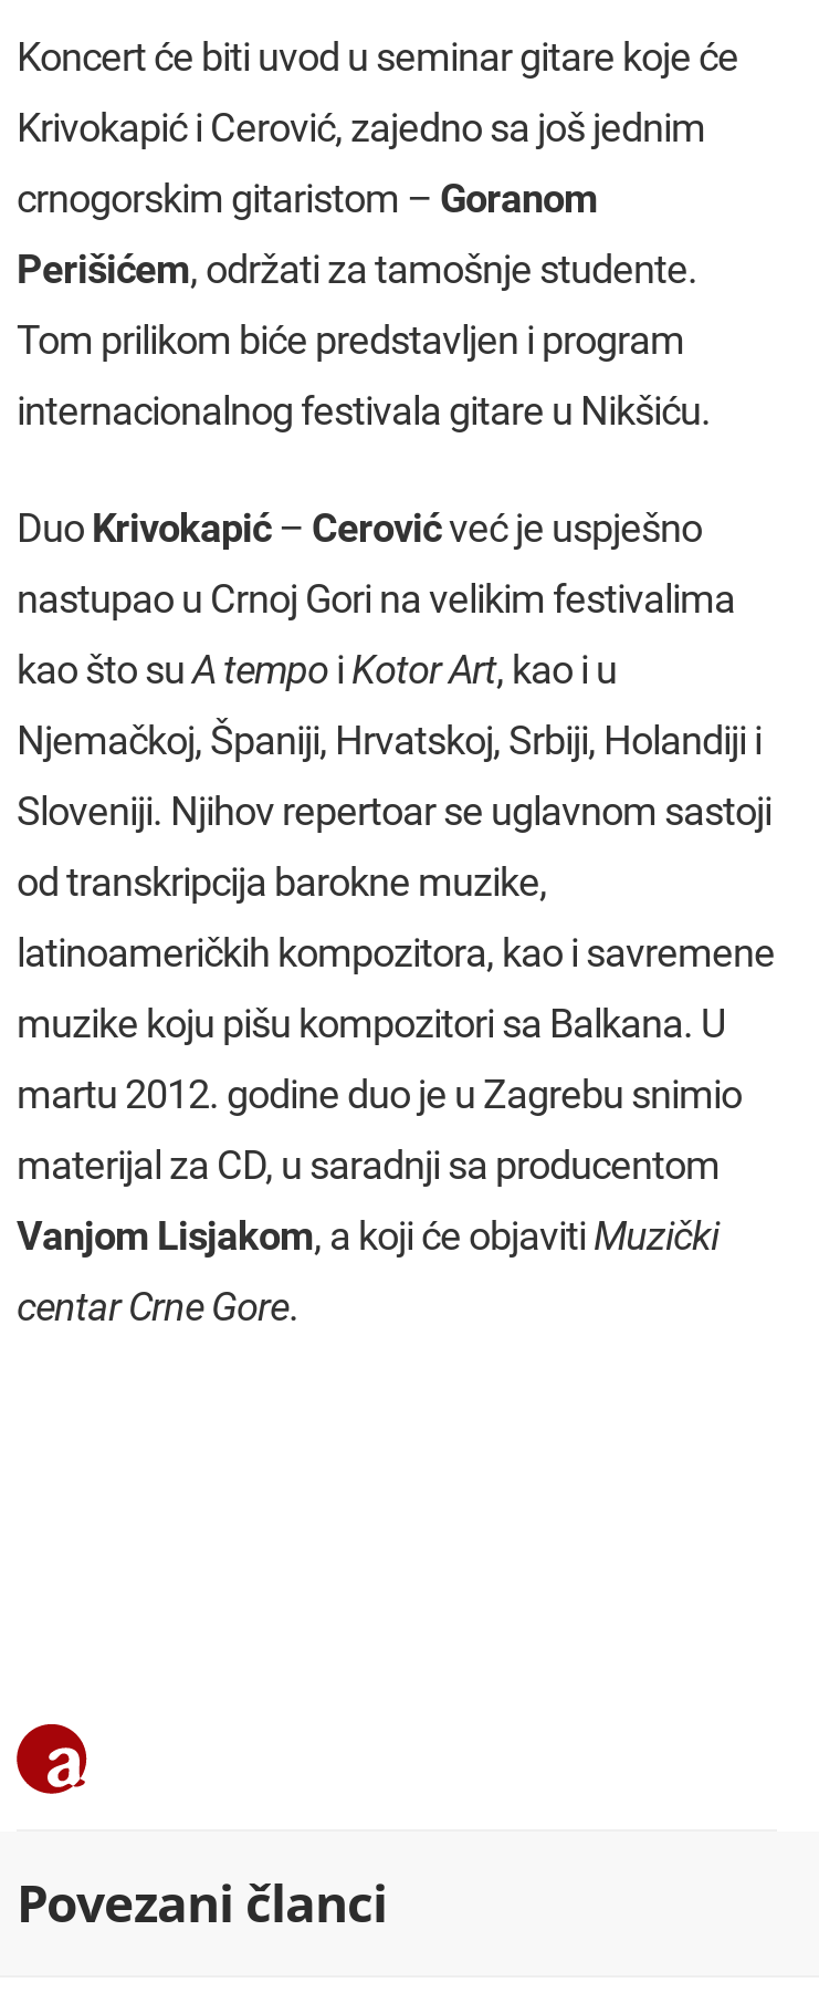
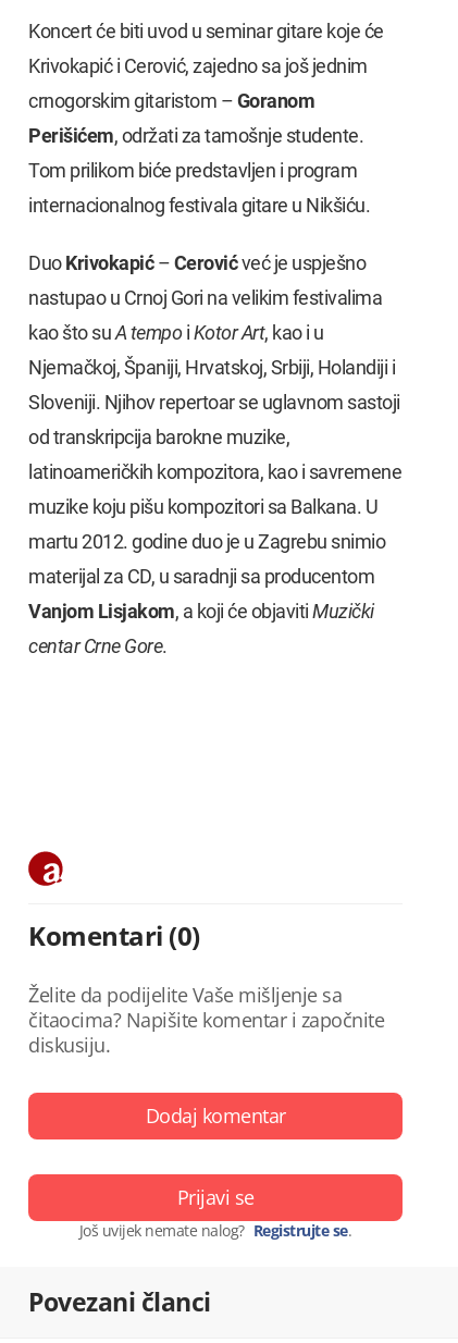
none -> [28,917,384,1241] Komentari (0) | Želite da podijelite Vaše mišljenje sa | čitaocima? Napišite komentar i započnite | diskusiju. | Dodaj komentar | Prijavi se | Još uvijek nemate nalog? Registrujte se.

